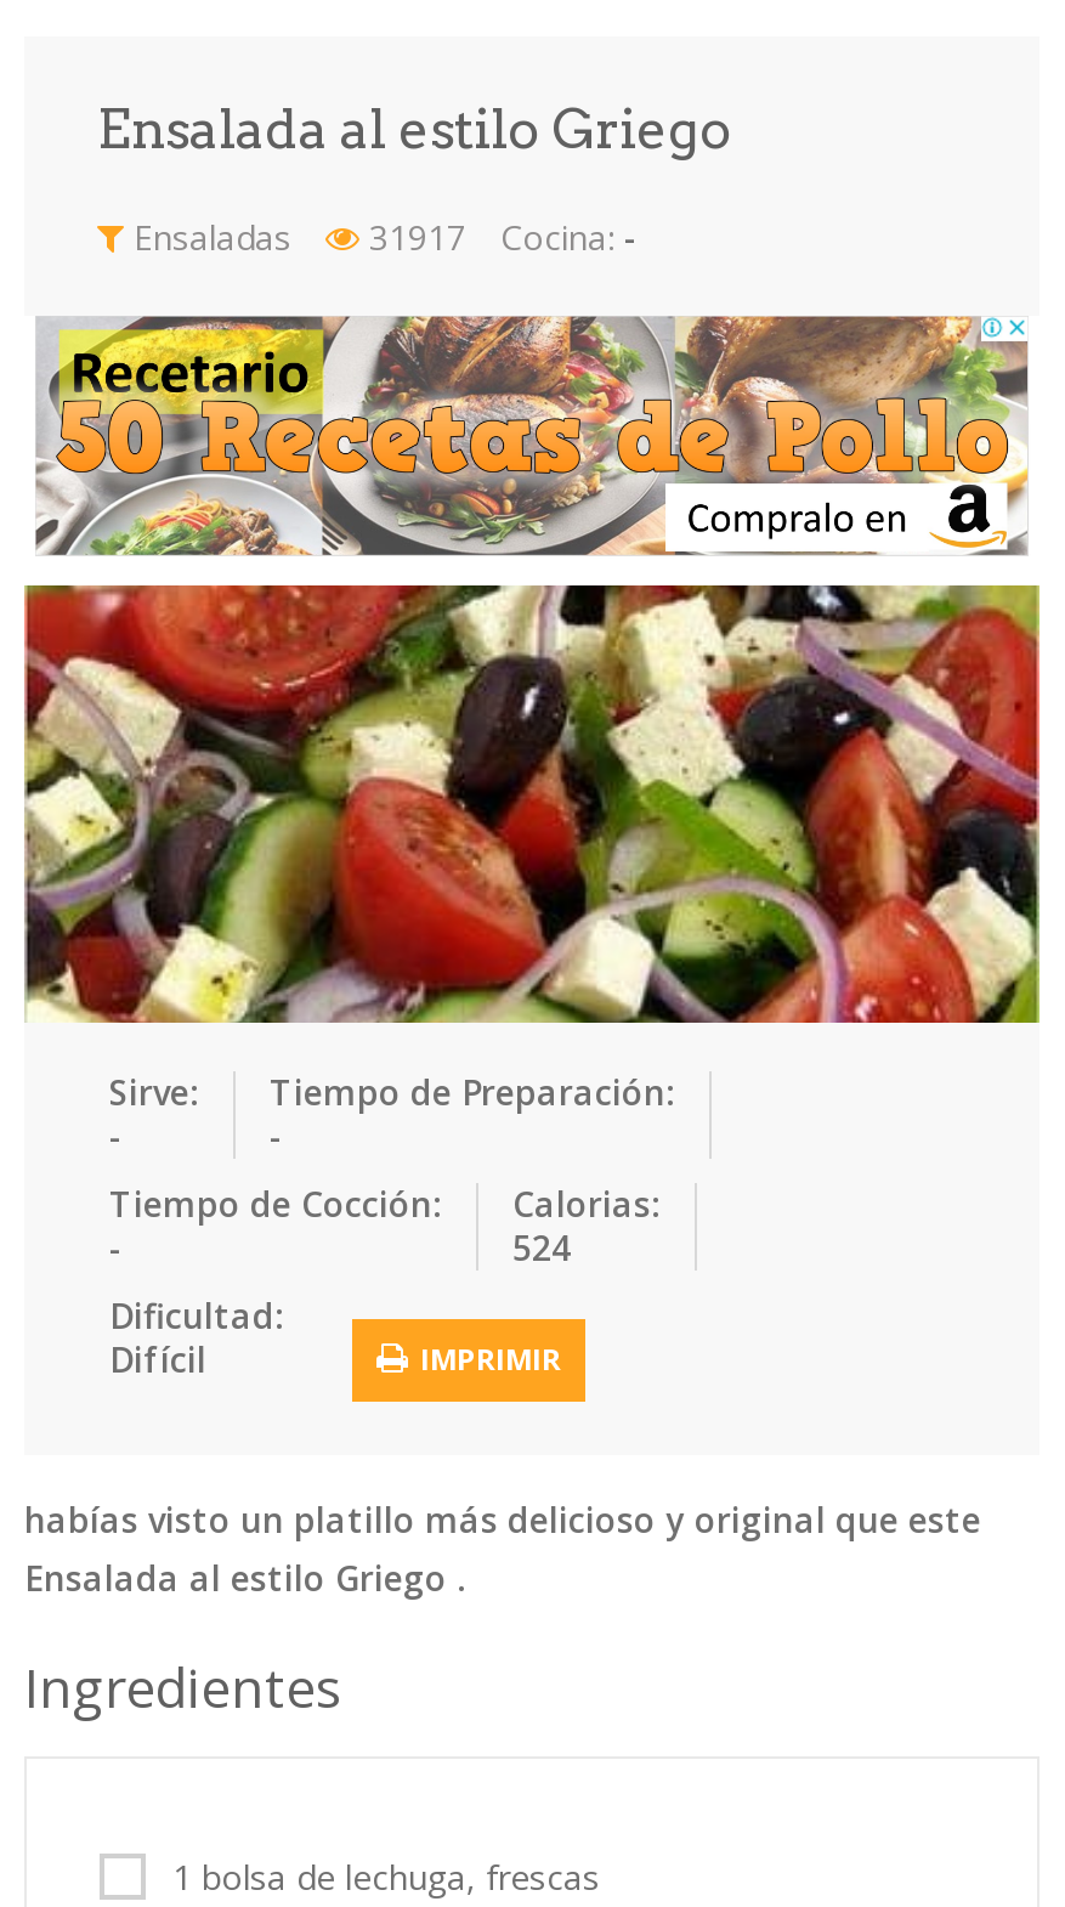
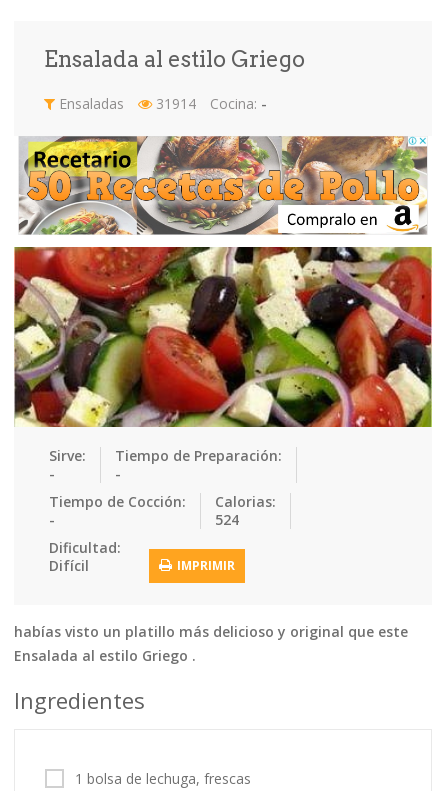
[124,214,639,260] Ensaladas 31917 Cocina: - -> [55,94,267,113] Ensaladas 31914 Cocina: -

